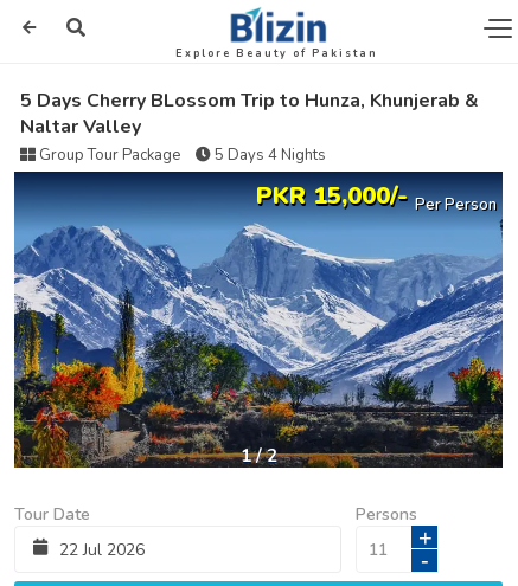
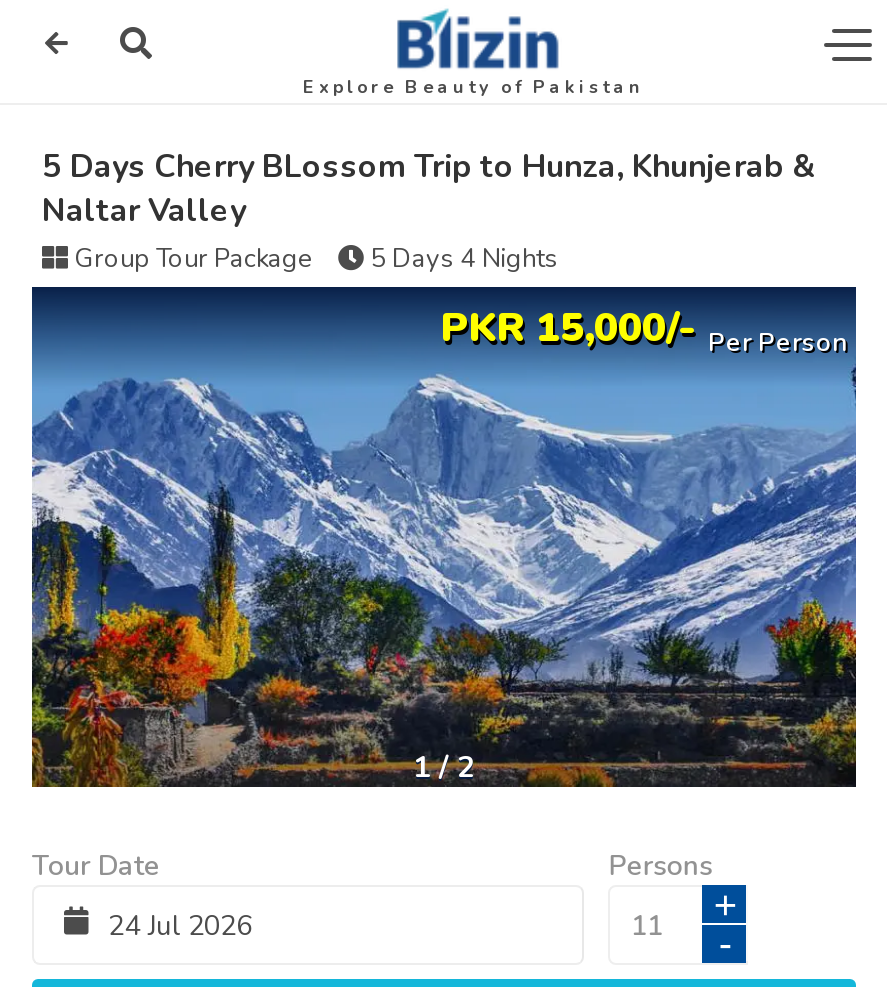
[59,539,145,561] 22 Jul 2026 -> [108,907,252,945] 24 Jul 2026

